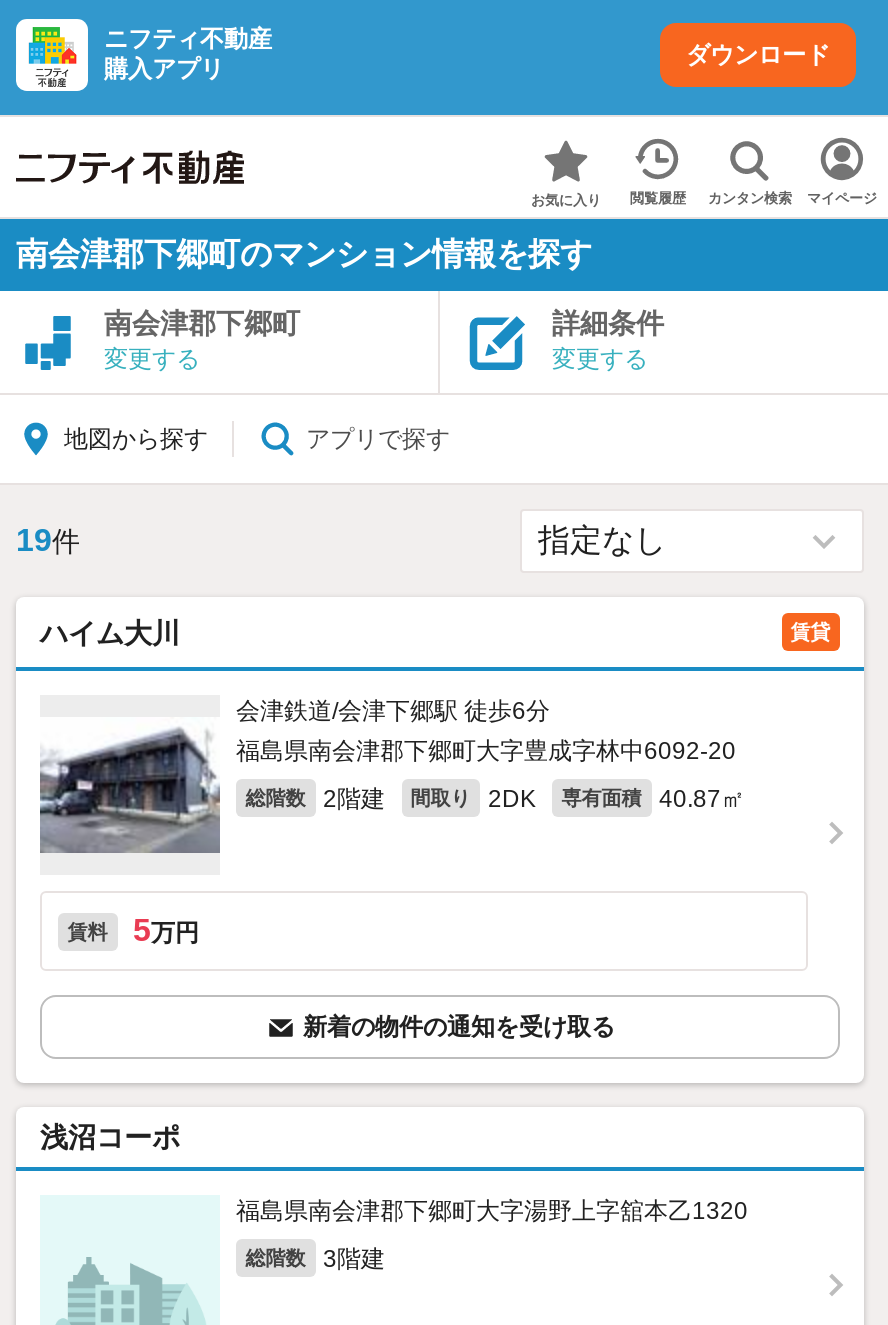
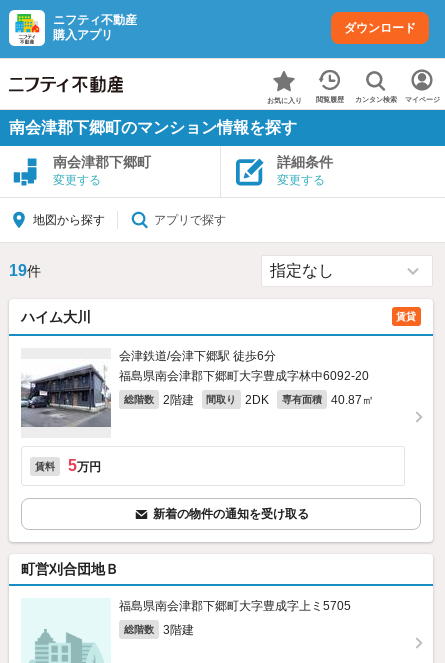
[40,1121,180,1153] 浅沼コーポ -> [21,561,119,577] 町営刈合団地Ｂ
[236,1197,748,1225] 福島県南会津郡下郷町大字湯野上字舘本乙1320 -> [119,599,351,613] 福島県南会津郡下郷町大字豊成字上ミ5705

